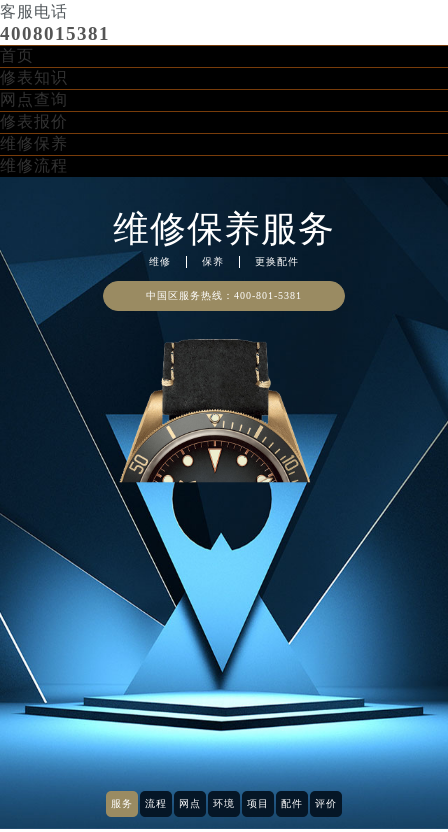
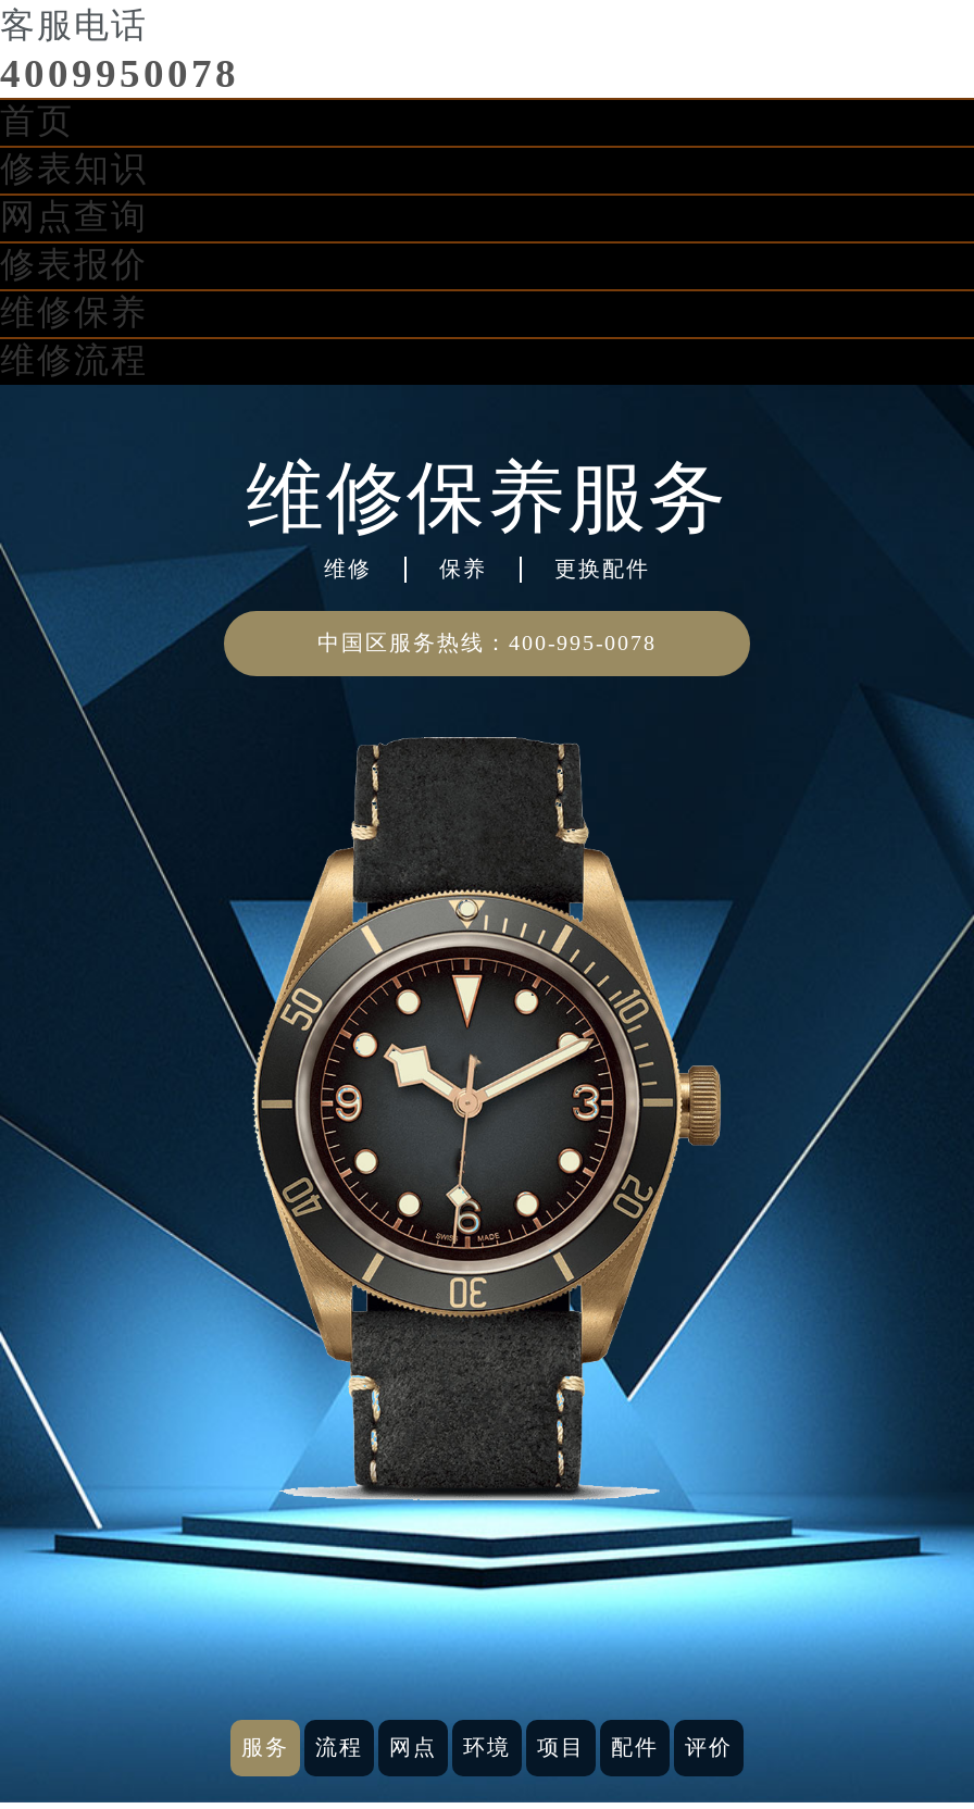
[0,23,110,44] 4008015381 -> [0,50,239,96] 4009950078
[146,290,302,301] 中国区服务热线：400-801-5381 -> [317,630,657,654] 中国区服务热线：400-995-0078
[117,481,331,691] [image] -> [250,1046,722,1500] [image]

